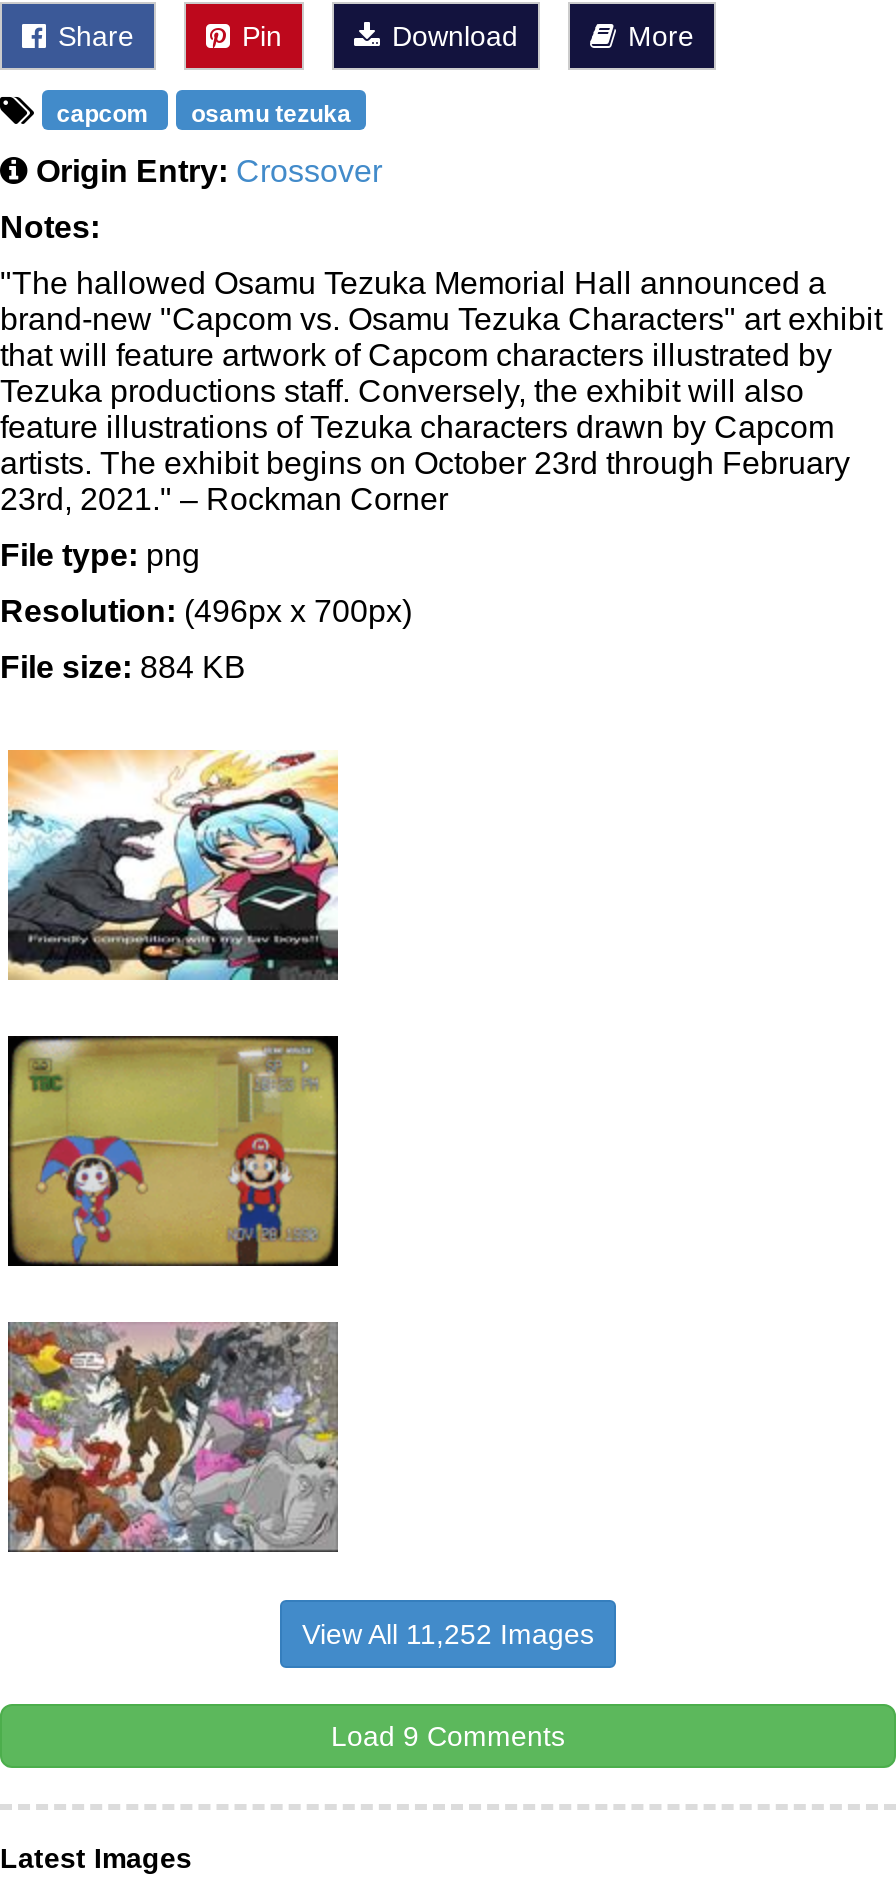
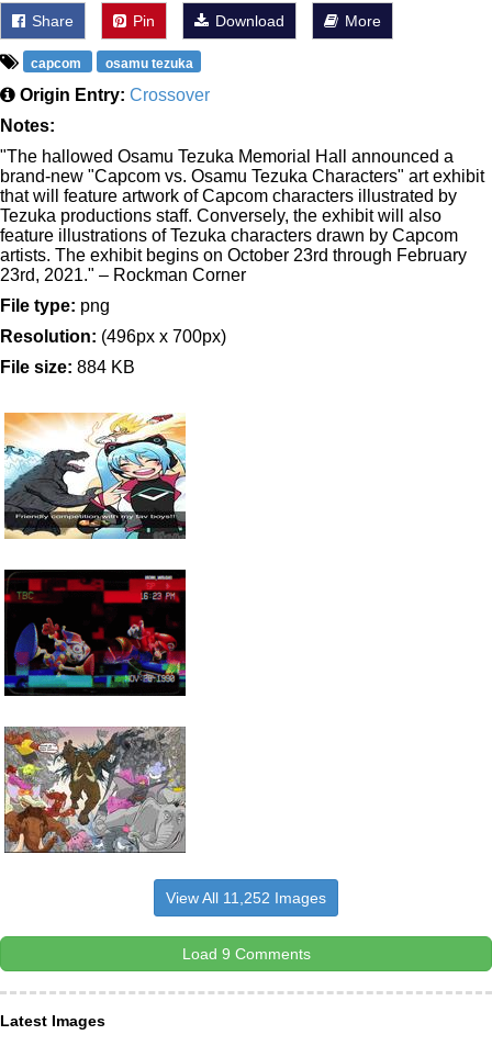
[6,1036,340,1266] [image] -> [3,570,187,696] [image]

